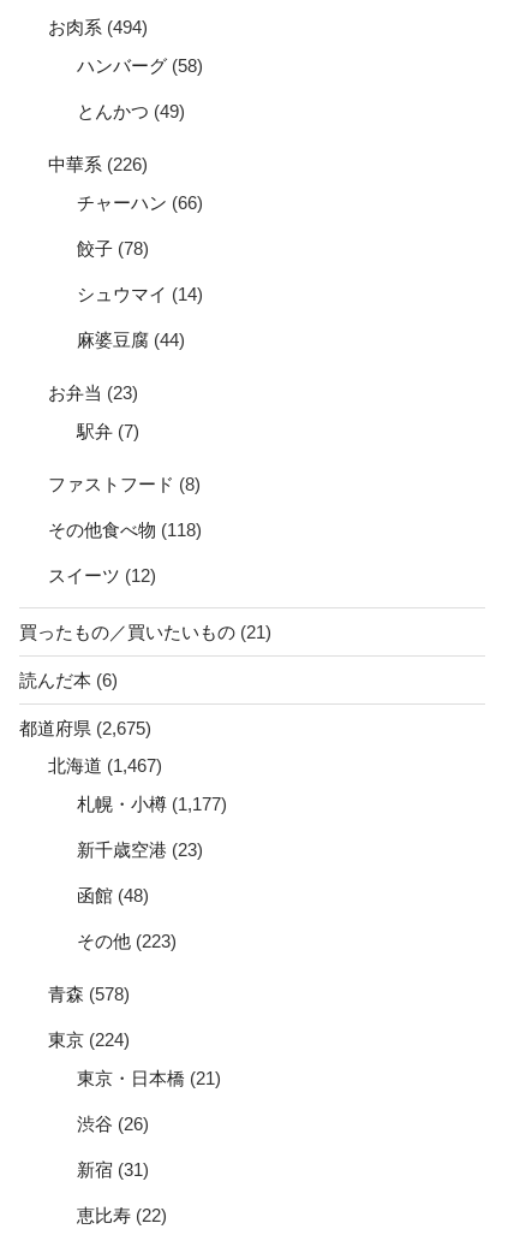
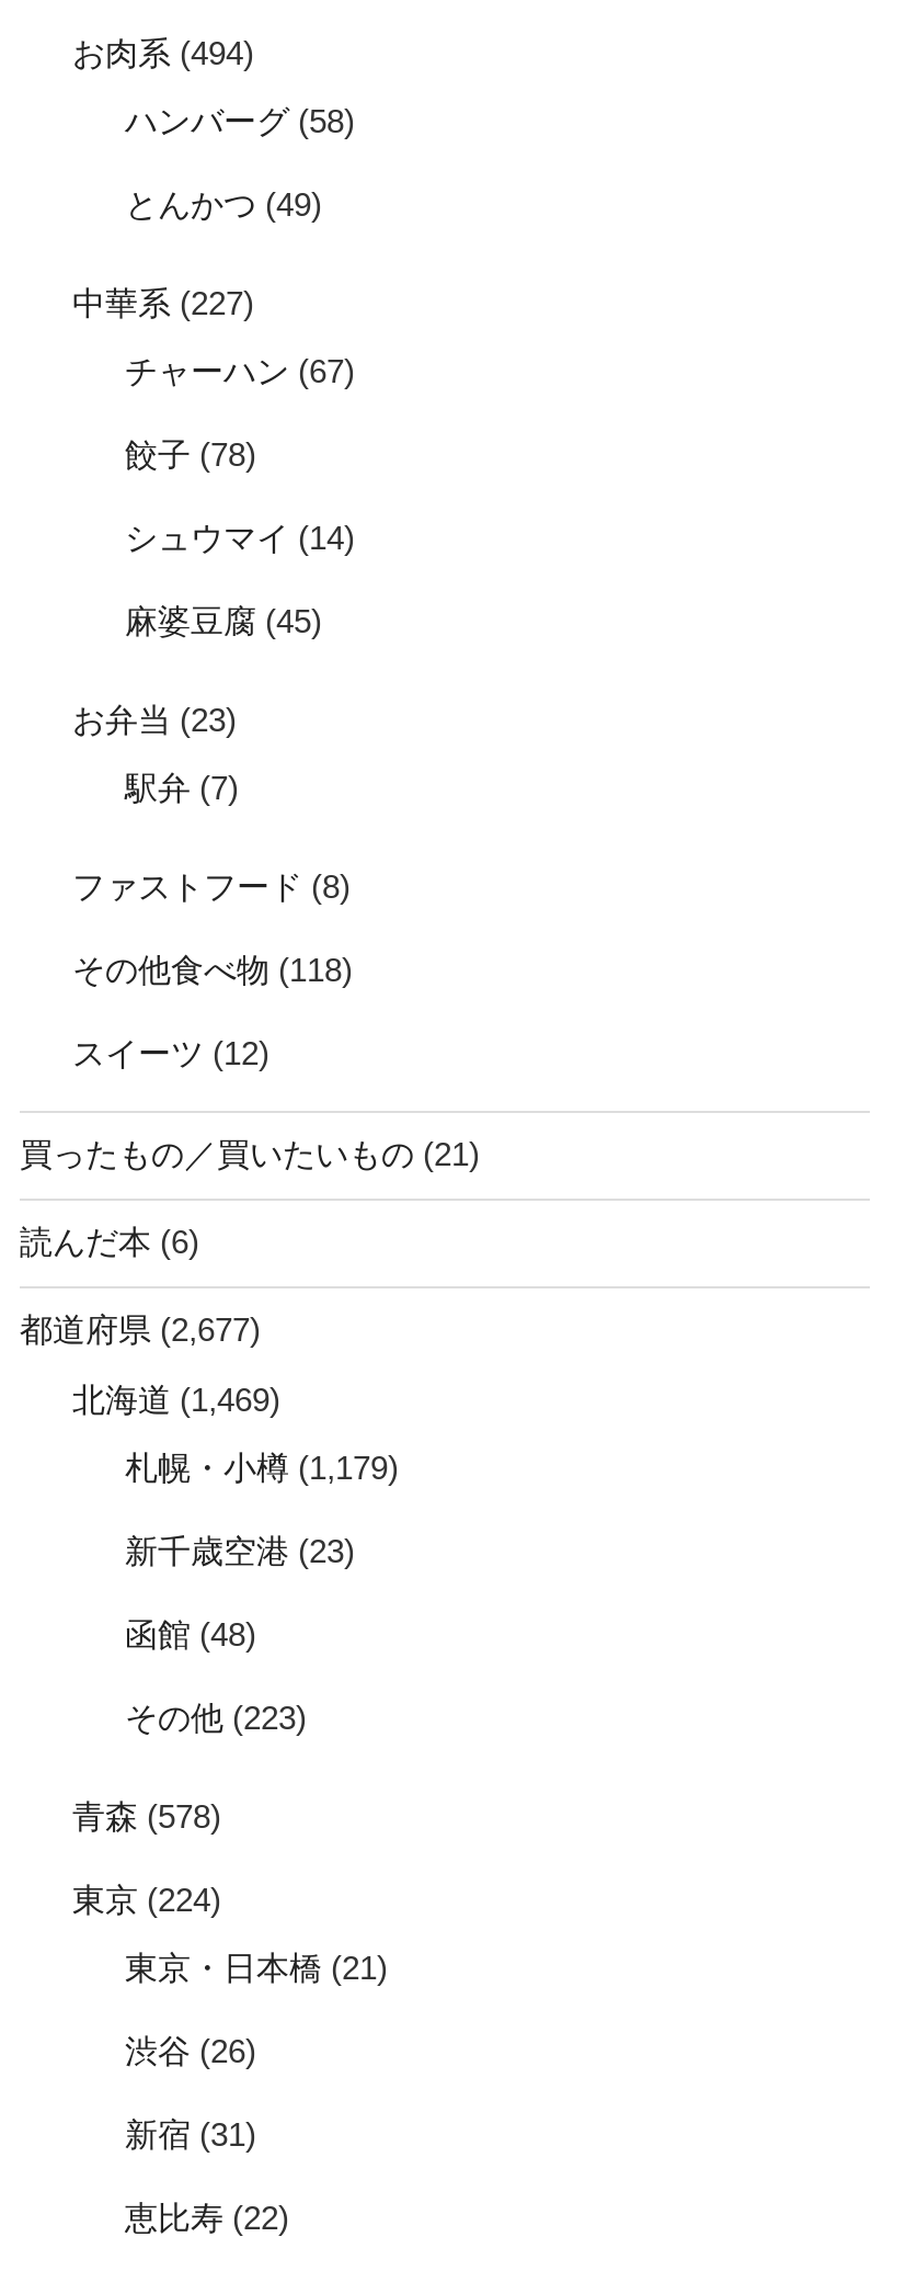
[48,154,148,174] 中華系(226) -> [72,284,254,321] 中華系(227)
[77,192,203,212] チャーハン(66) -> [125,353,355,390] チャーハン(67)
[77,329,185,349] 麻婆豆腐(44) -> [125,603,322,640] 麻婆豆腐(45)
[19,717,151,738] 都道府県(2,675) -> [20,1311,261,1349] 都道府県(2,677)
[48,755,162,776] 北海道(1,467) -> [72,1381,280,1418] 北海道(1,469)
[77,793,227,814] 札幌・小樽(1,177) -> [125,1450,399,1487] 札幌・小樽(1,179)

